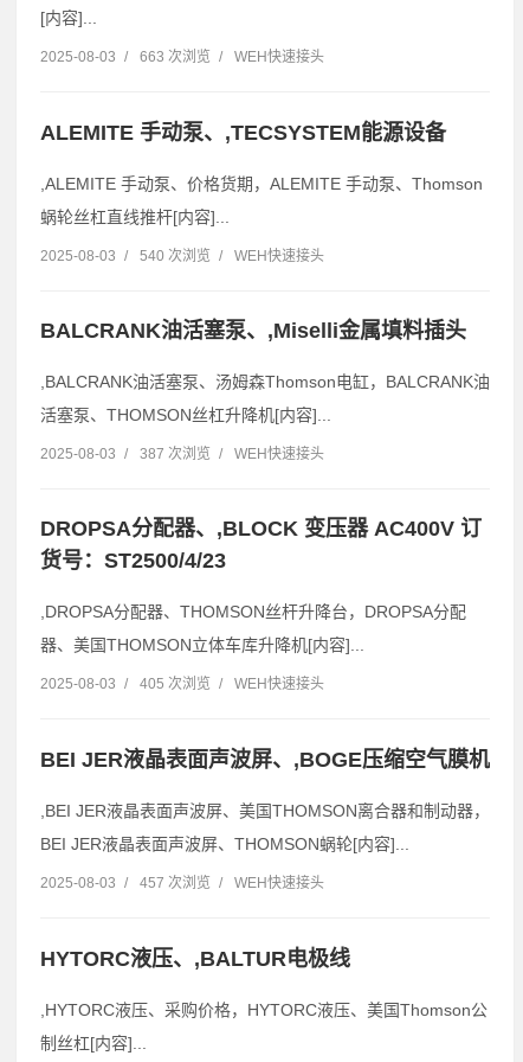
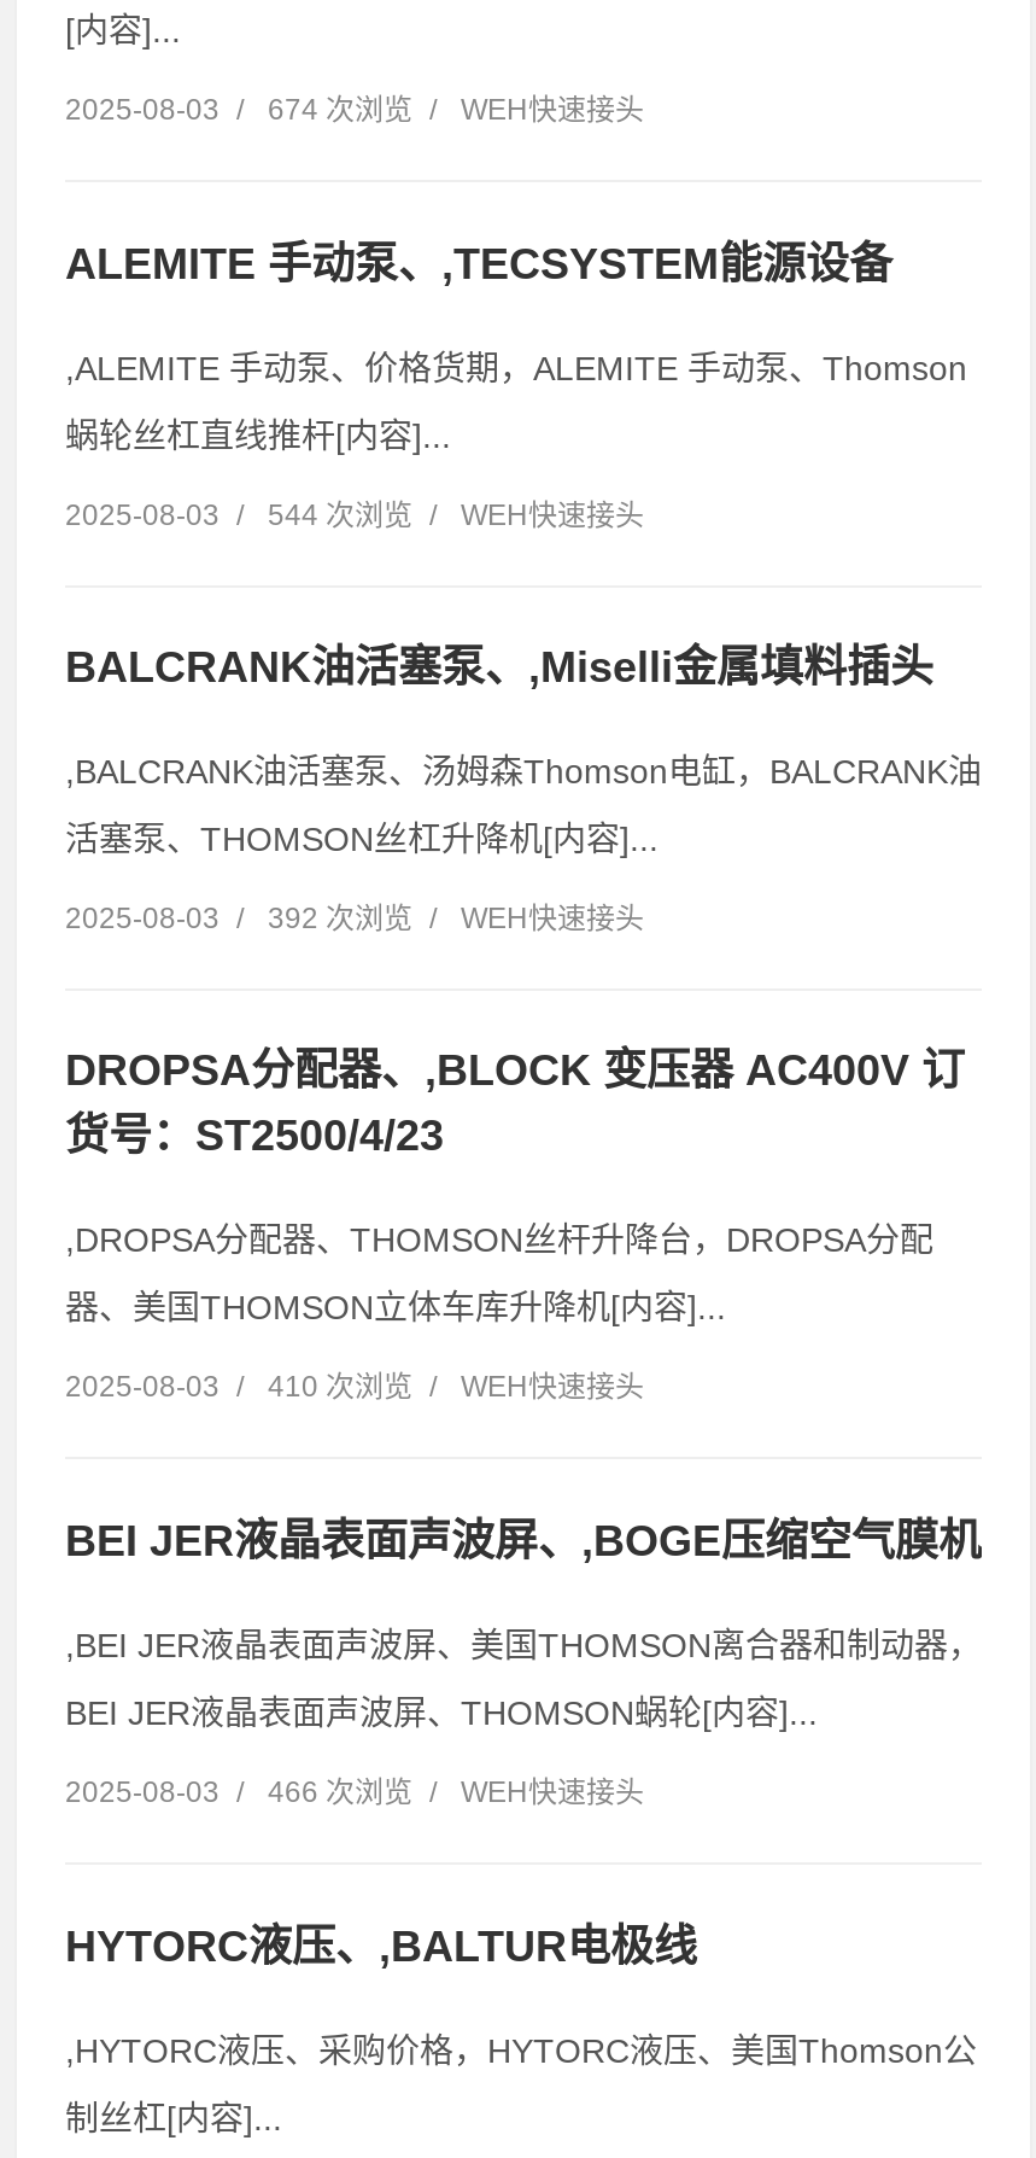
[40,48,324,65] 2025-08-03 / 663 次浏览 / WEH快速接头 -> [65,92,644,126] 2025-08-03 / 674 次浏览 / WEH快速接头
[40,247,324,264] 2025-08-03 / 540 次浏览 / WEH快速接头 -> [65,497,644,531] 2025-08-03 / 544 次浏览 / WEH快速接头
[40,446,324,462] 2025-08-03 / 387 次浏览 / WEH快速接头 -> [65,902,644,936] 2025-08-03 / 392 次浏览 / WEH快速接头
[40,676,324,692] 2025-08-03 / 405 次浏览 / WEH快速接头 -> [65,1370,644,1404] 2025-08-03 / 410 次浏览 / WEH快速接头
[40,875,324,891] 2025-08-03 / 457 次浏览 / WEH快速接头 -> [65,1775,644,1809] 2025-08-03 / 466 次浏览 / WEH快速接头

